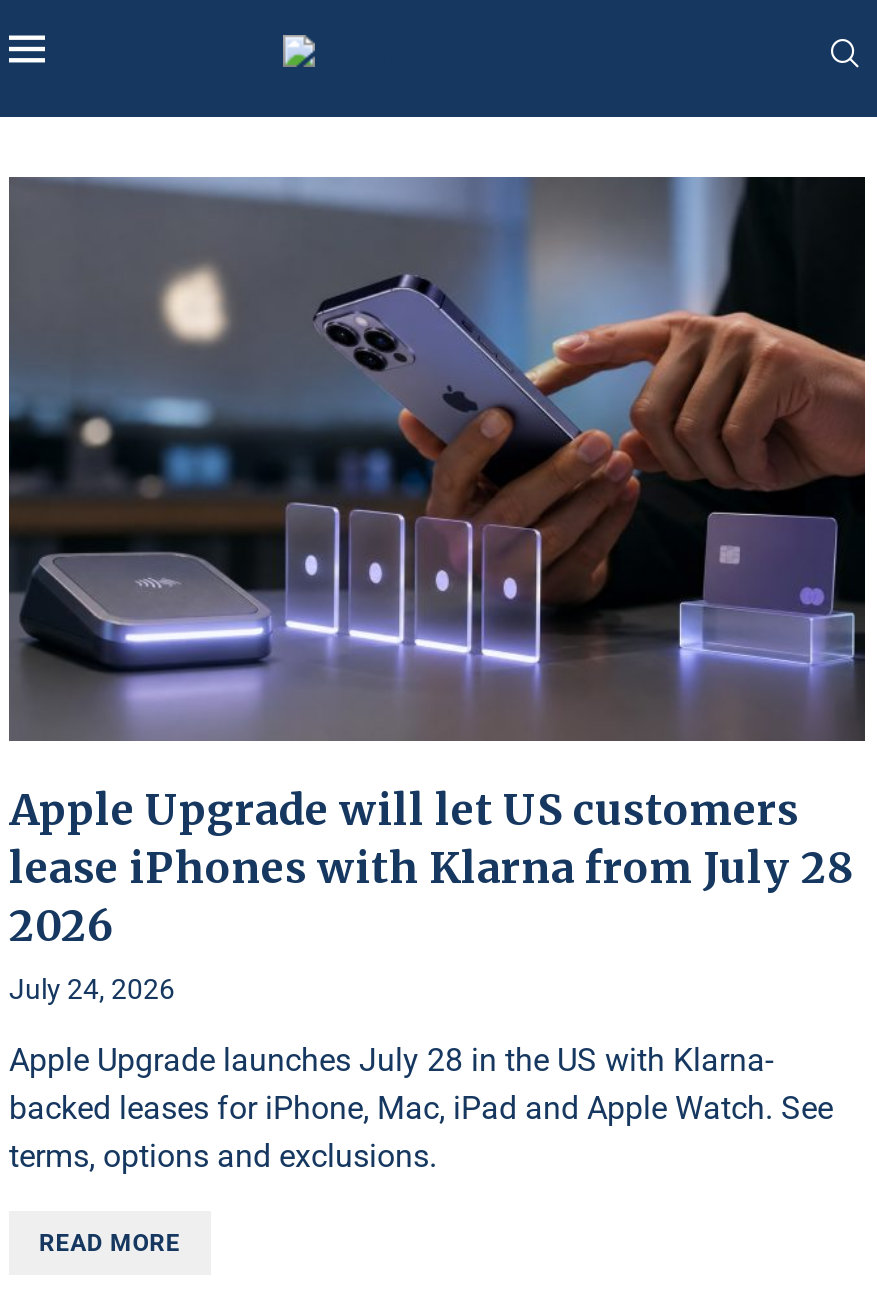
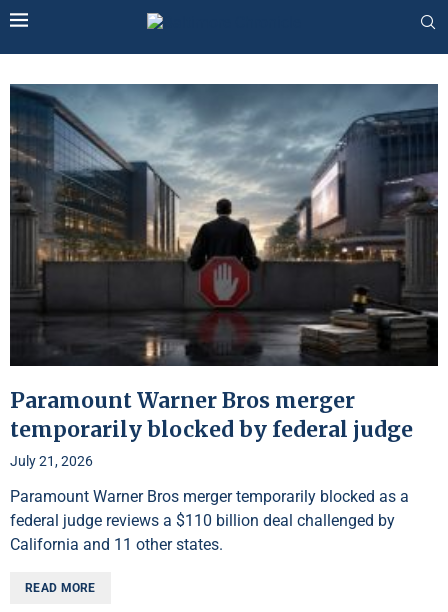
[9,177,867,1006] [image] | Apple Upgrade will let US customers | lease iPhones with Klarna from July 28 | 2026 | July 24, 2026 -> [10,83,439,469] [image] | Paramount Warner Bros merger | temporarily blocked by federal judge | July 21, 2026
[9,1042,833,1176] Apple Upgrade launches July 28 in the US with Klarna- | backed leases for iPhone, Mac, iPad and Apple Watch. See | terms, options and exclusions. -> [10,487,409,554] Paramount Warner Bros merger temporarily blocked as a | federal judge reviews a $110 billion deal challenged by | California and 11 other states.

